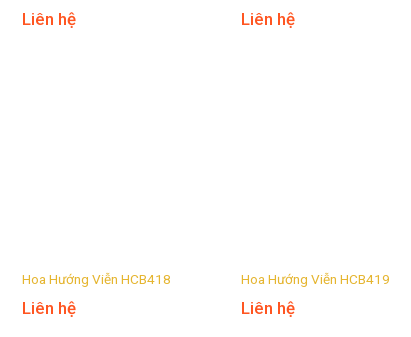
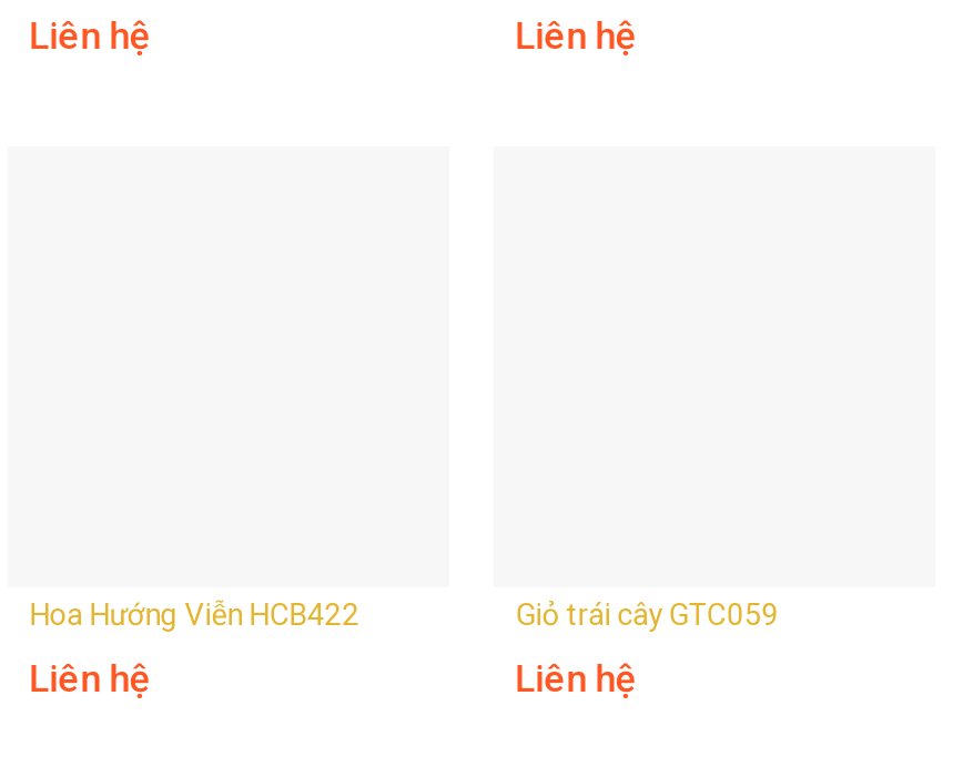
[22,271,171,287] Hoa Hướng Viễn HCB418 -> [30,596,360,632] Hoa Hướng Viễn HCB422
[241,271,390,287] Hoa Hướng Viễn HCB419 -> [515,596,779,632] Giỏ trái cây GTC059

